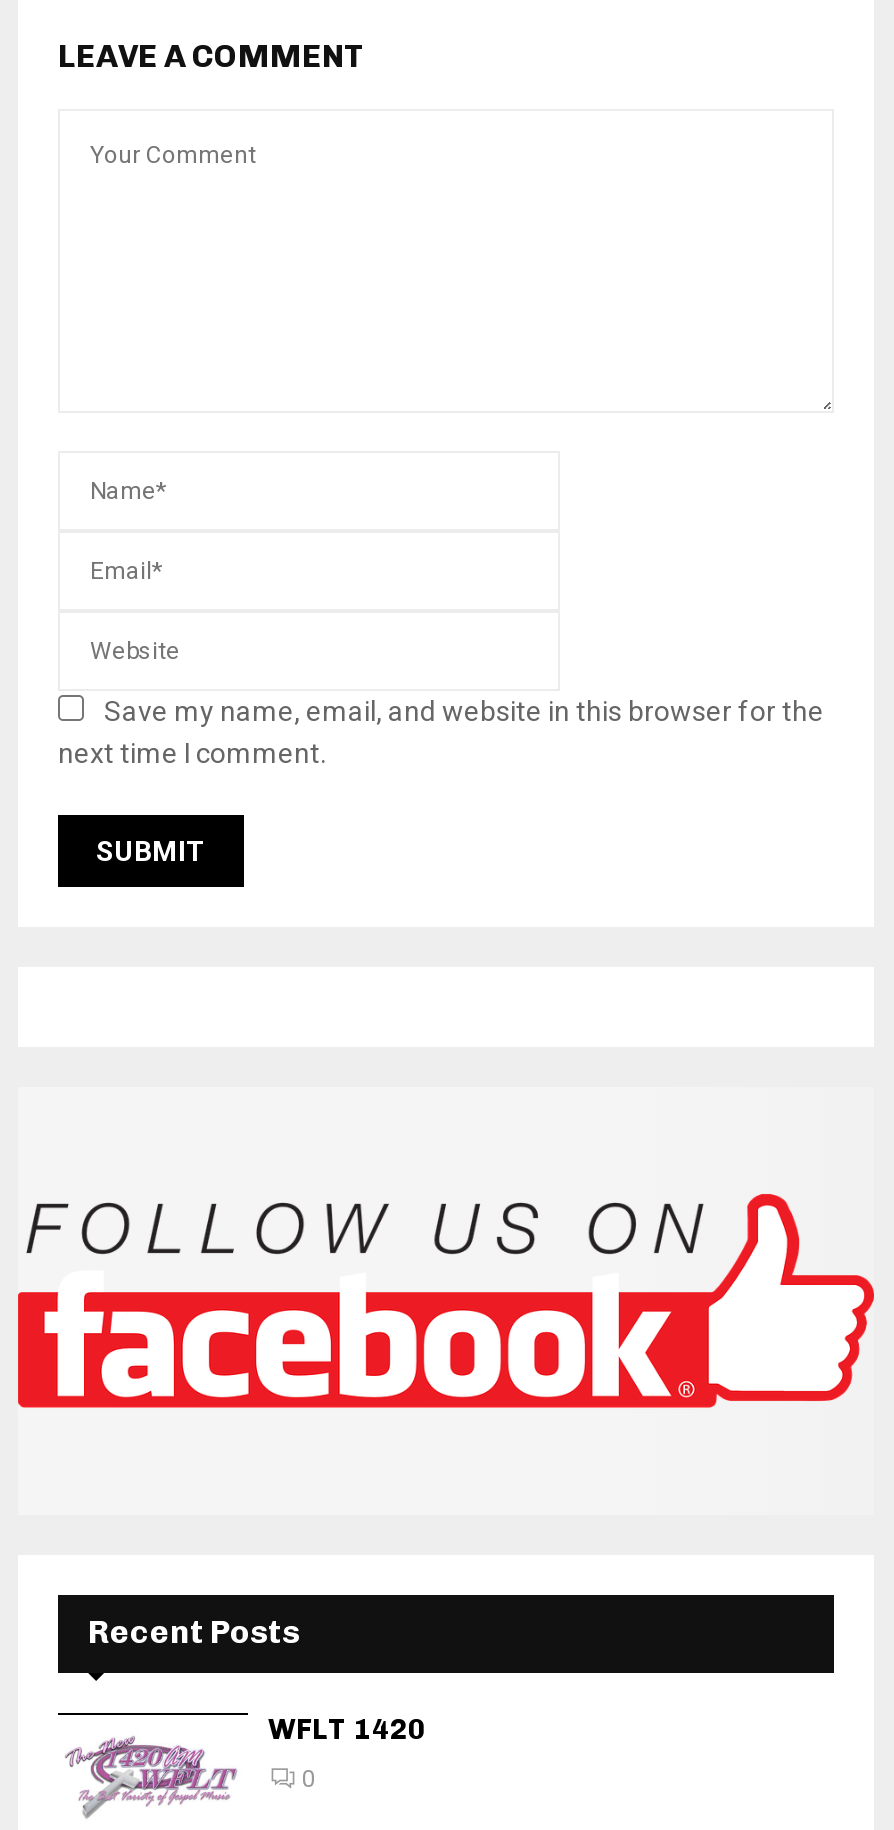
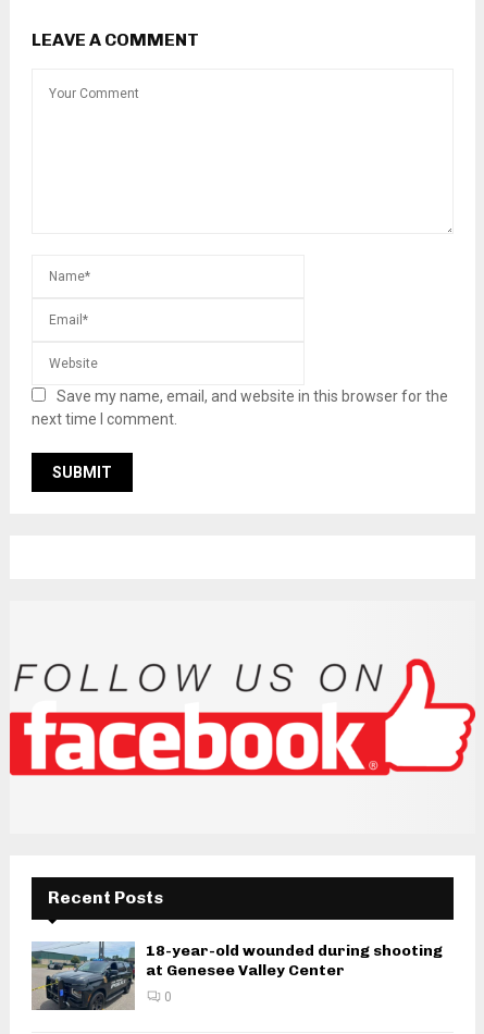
[60,1709,426,1817] [image] | WFLT 1420 -> [30,939,443,1015] [image] | 18-year-old wounded during shooting | at Genesee Valley Center

